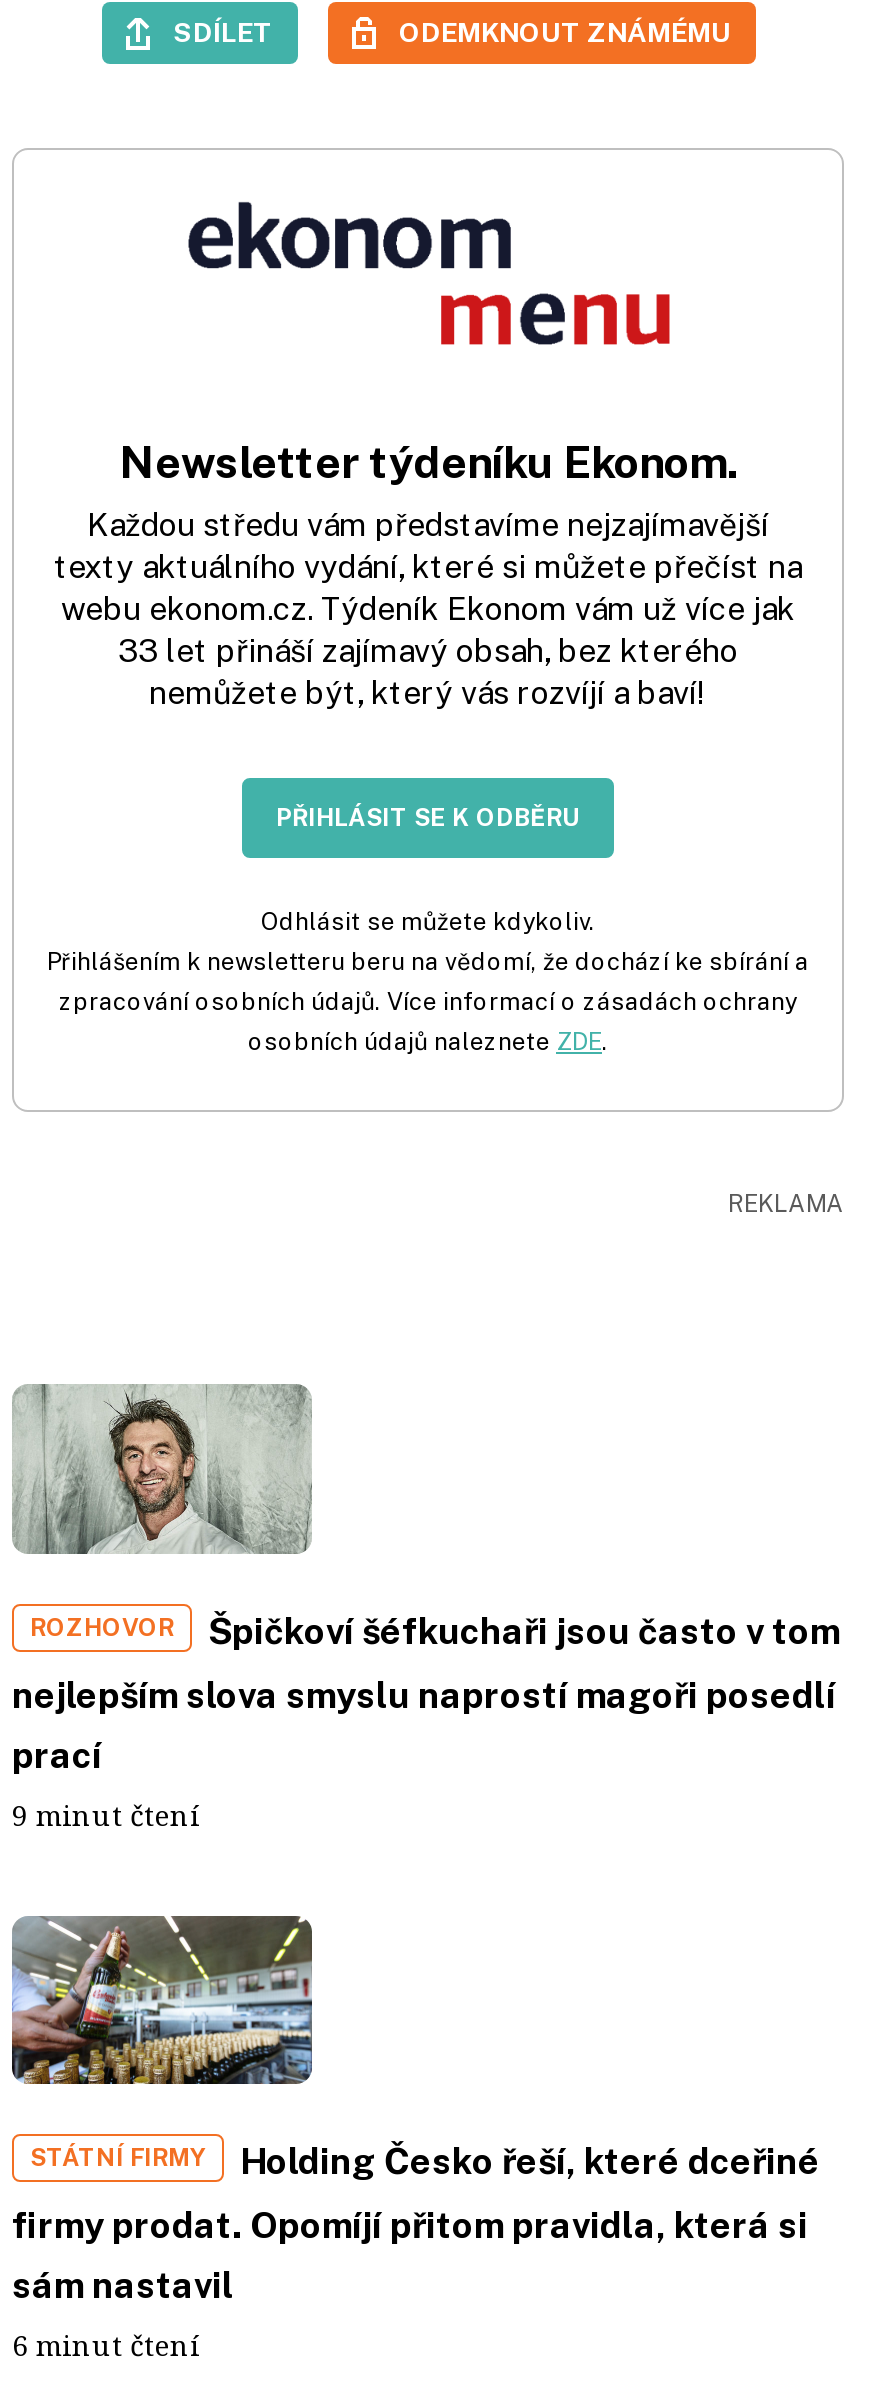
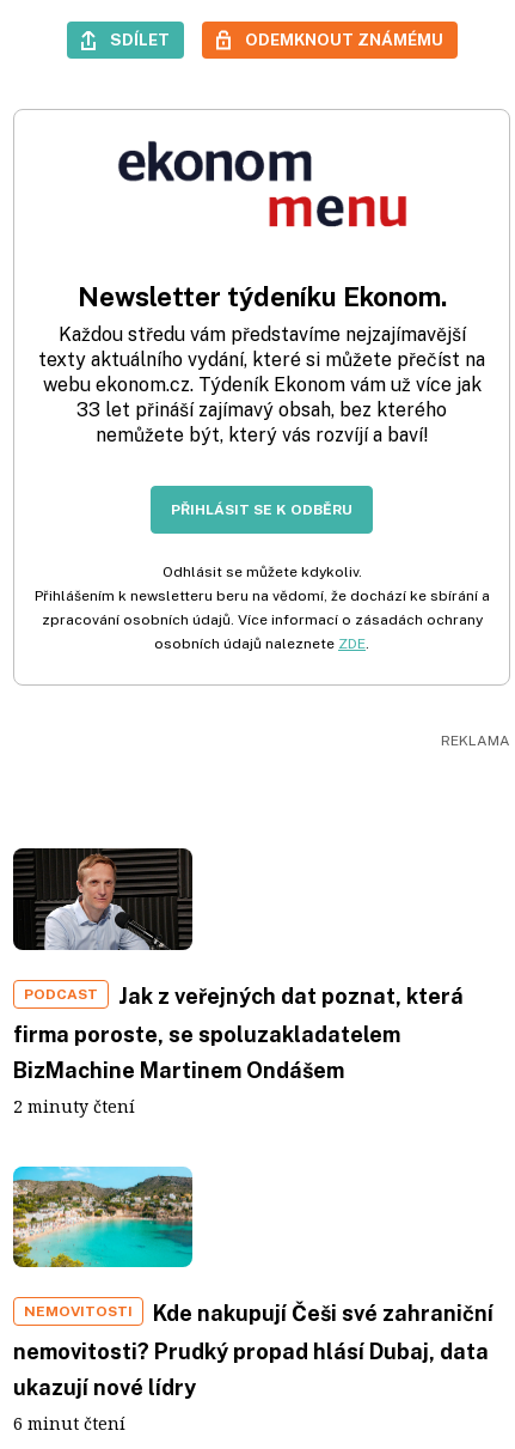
[12,1384,840,1651] [image] | ROZHOVOR | Špičkoví šéfkuchaři jsou často v tom -> [12,847,464,1008] [image] | PODCAST | Jak z veřejných dat poznat, která
[12,1673,836,1775] nejlepším slova smyslu naprostí magoři posedlí | prací -> [13,1021,400,1082] firma poroste, se spoluzakladatelem | BizMachine Martinem Ondášem
[12,1795,200,1833] 9 minut čtení -> [13,1094,135,1117] 2 minuty čtení
[10,1914,820,2182] [image] | STÁTNÍ FIRMY | Holding Česko řeší, které dceřiné -> [12,1165,493,1326] [image] | NEMOVITOSTI | Kde nakupují Češi své zahraniční
[12,2204,808,2306] firmy prodat. Opomíjí přitom pravidla, která si | sám nastavil -> [13,1339,489,1400] nemovitosti? Prudký propad hlásí Dubaj, data | ukazují nové lídry

